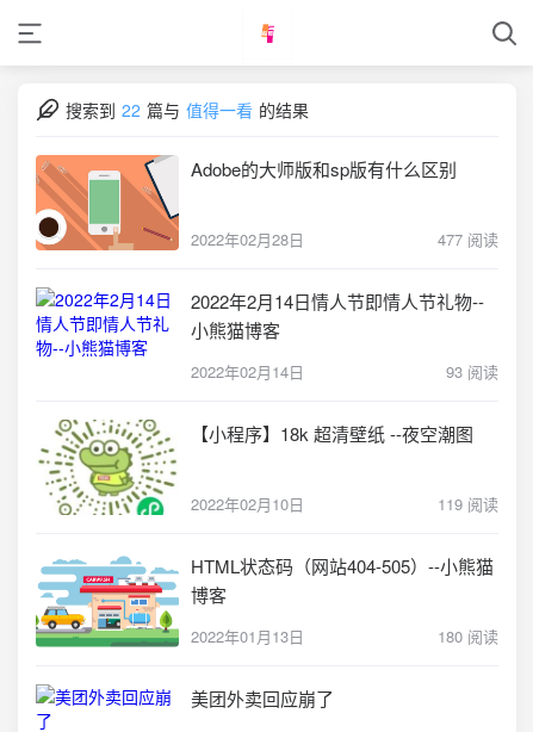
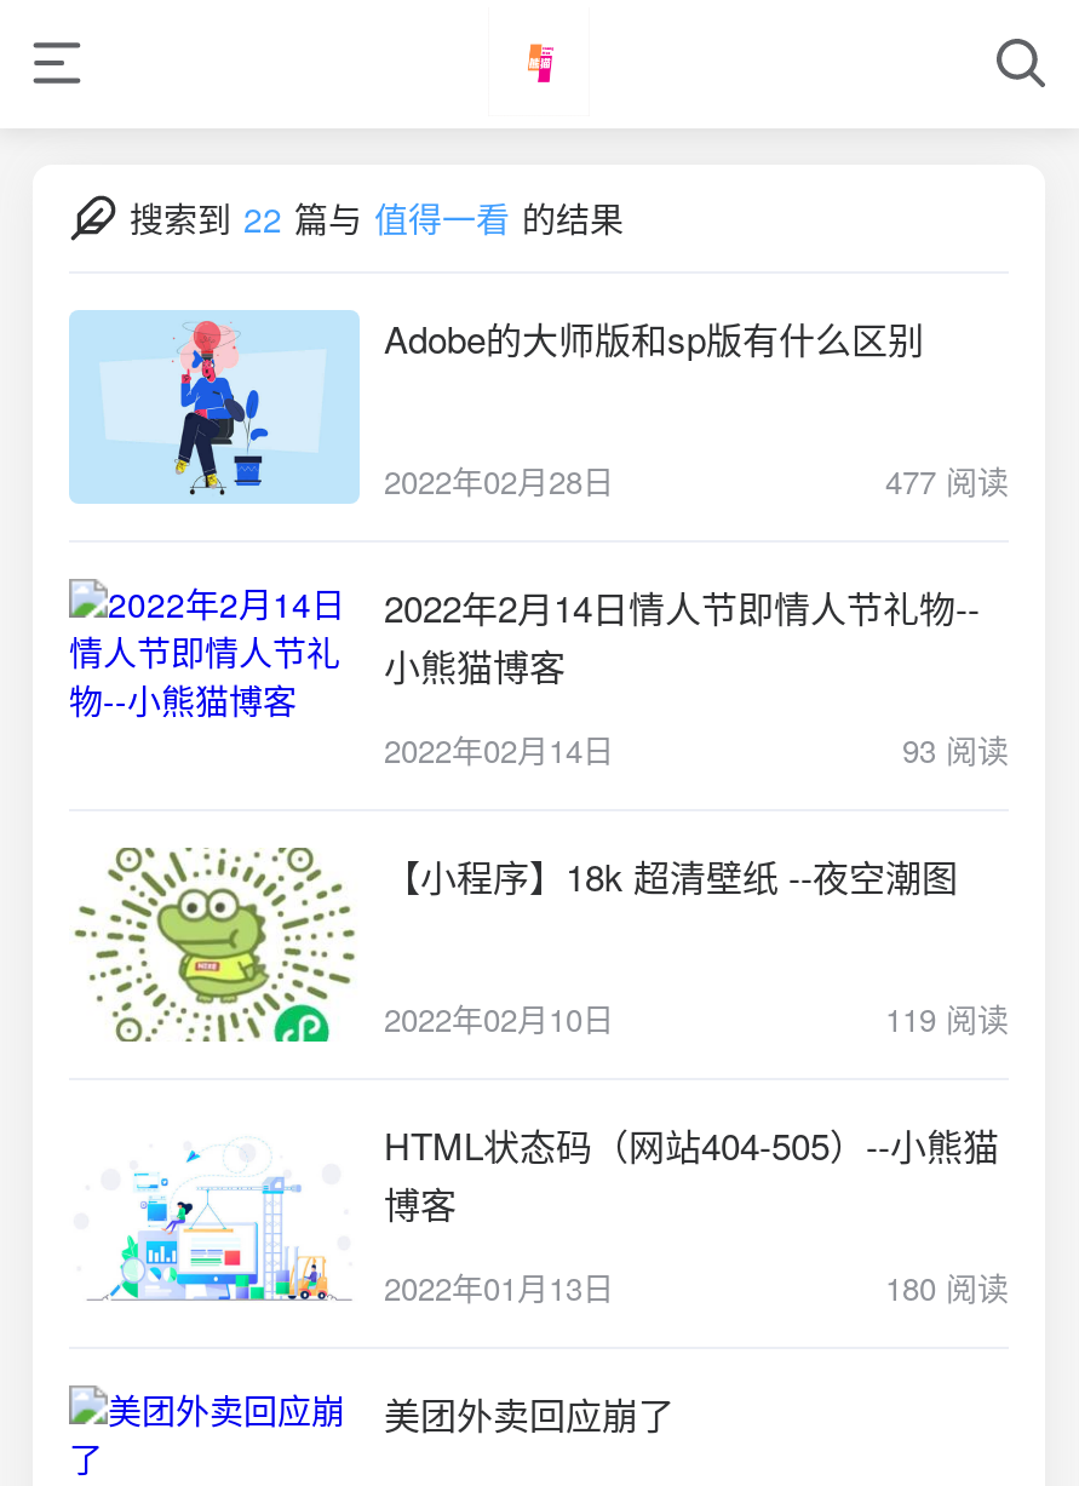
[35,154,180,252] [image] -> [67,308,362,506] [image]
[35,556,180,649] [image] -> [69,1126,360,1310] [image]

